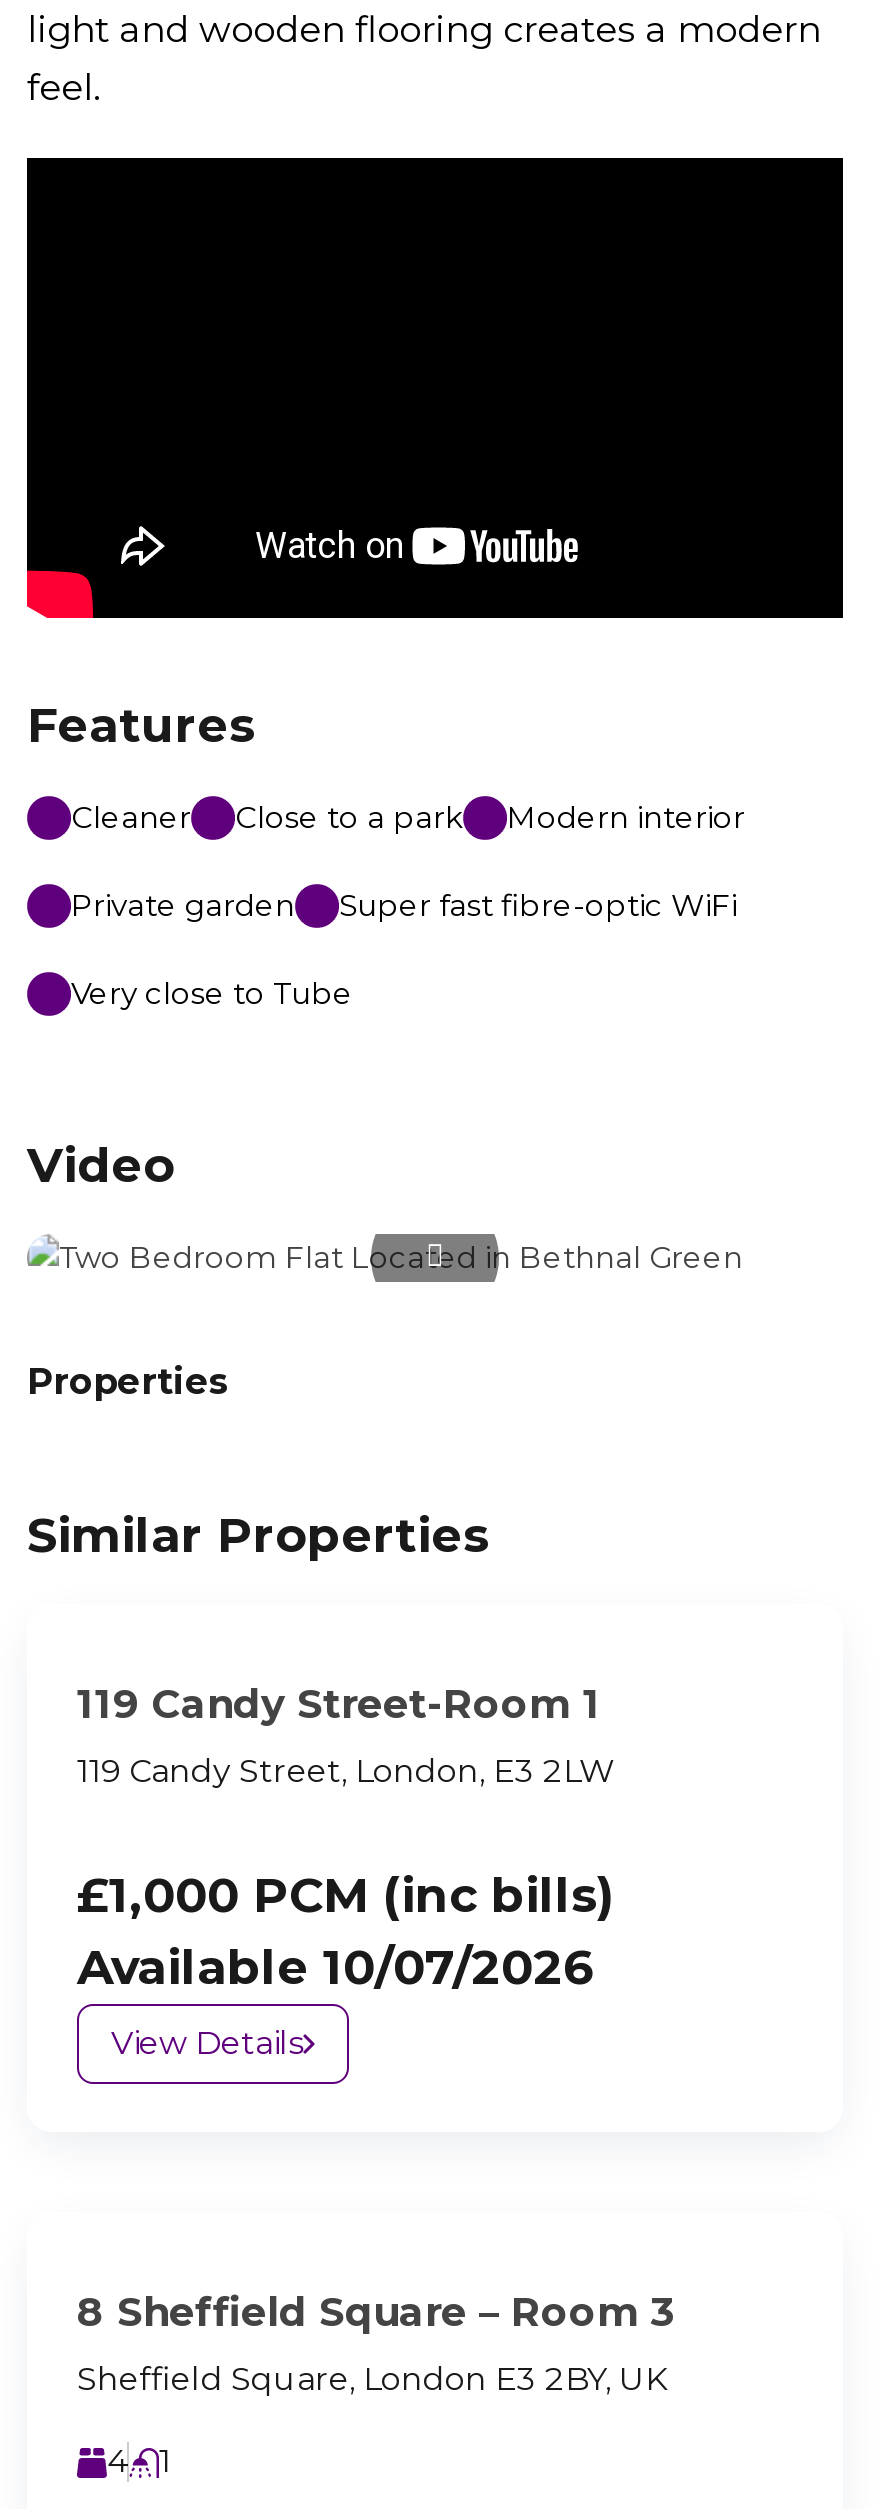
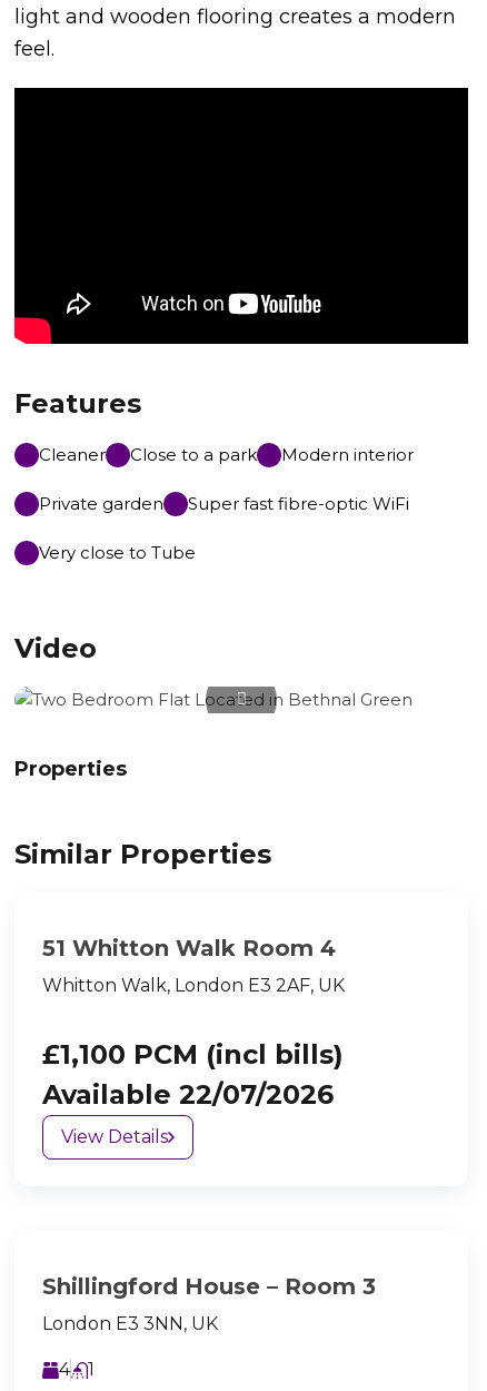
[77,1679,601,1727] 119 Candy Street-Room 1 -> [42,934,336,961] 51 Whitton Walk Room 4
[77,1751,615,1789] 119 Candy Street, London, E3 2LW -> [42,974,345,995] Whitton Walk, London E3 2AF, UK
[77,1865,615,1995] £1,000 PCM (inc bills) | Available 10/07/2026 -> [42,1038,344,1110] £1,100 PCM (incl bills) | Available 22/07/2026
[77,2287,675,2335] 8 Sheffield Square – Room 3 -> [42,1272,376,1299] Shillingford House – Room 3
[77,2359,667,2397] Sheffield Square, London E3 2BY, UK -> [42,1313,218,1334] London E3 3NN, UK

